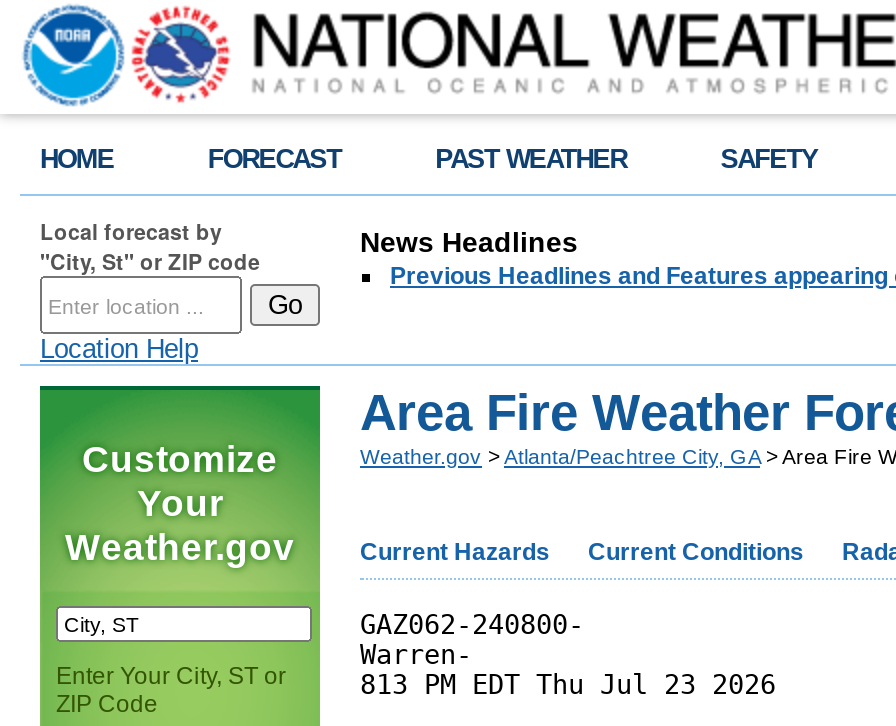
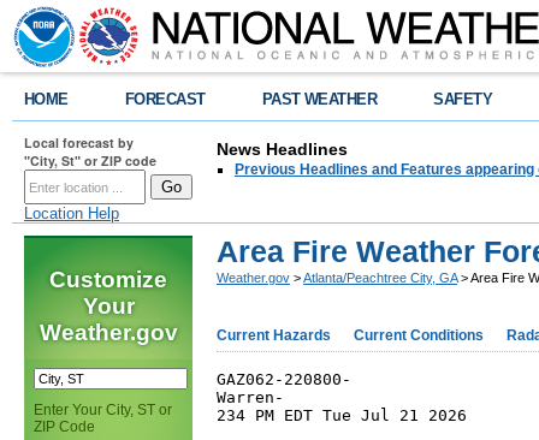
[360,610,584,640] GAZ062-240800- -> [217,370,351,388] GAZ062-220800-
[360,670,776,700] 813 PM EDT Thu Jul 23 2026 -> [217,406,467,424] 234 PM EDT Tue Jul 21 2026

